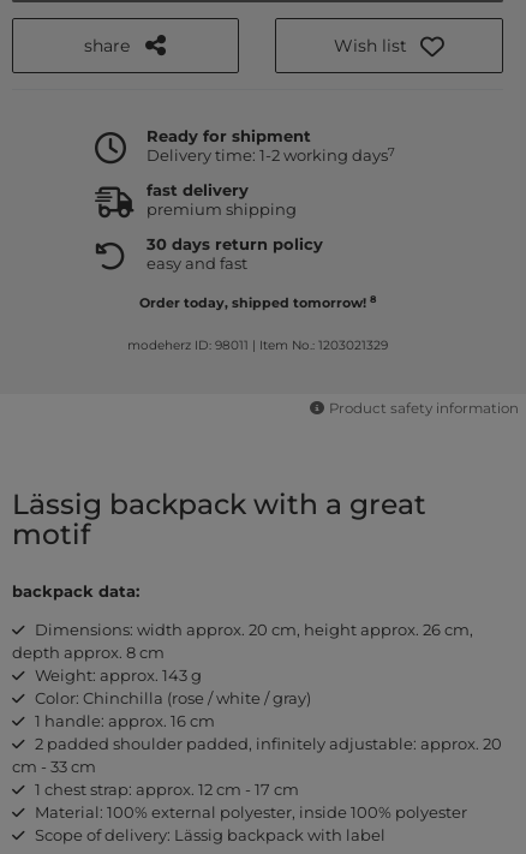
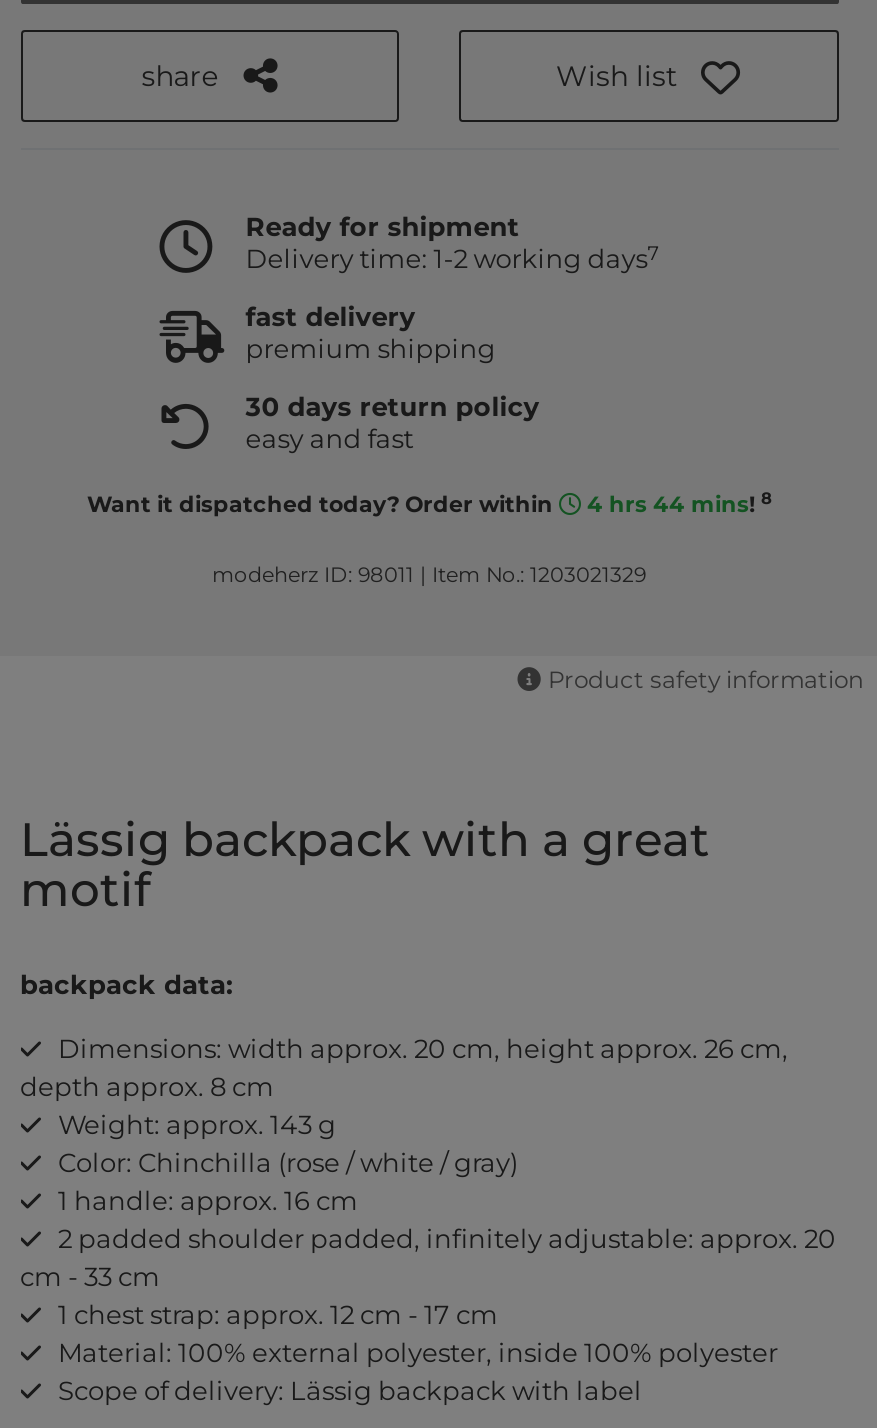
[139,293,375,312] Order today, shipped tomorrow! 8 -> [87,489,771,519] Want it dispatched today? Order within | 4 hrs 44 mins! 8

